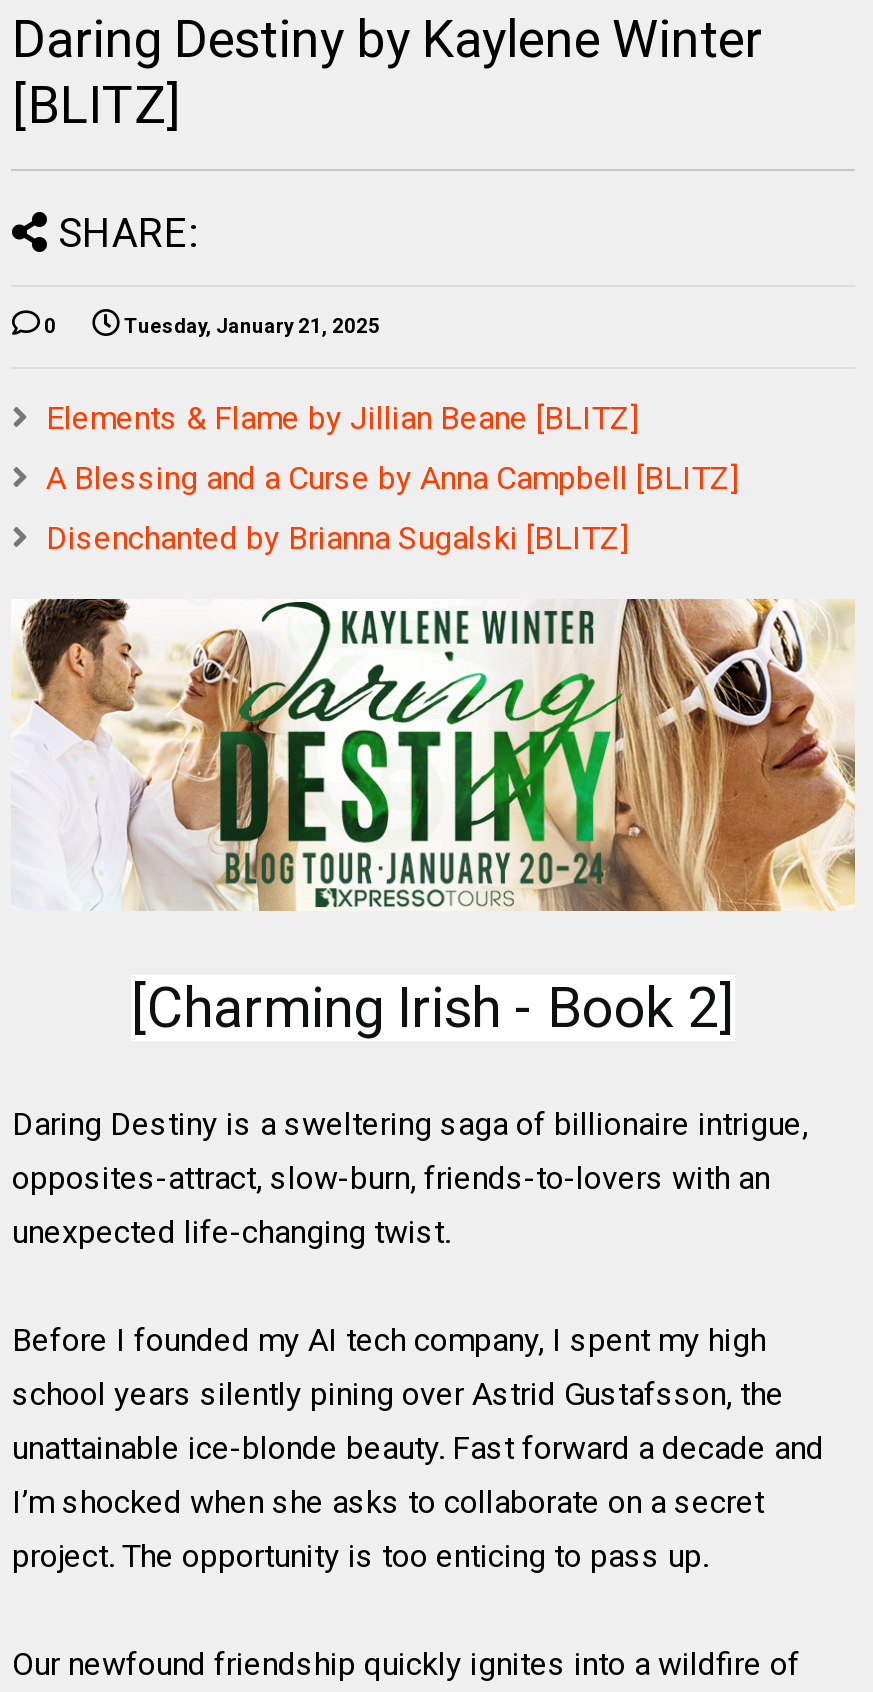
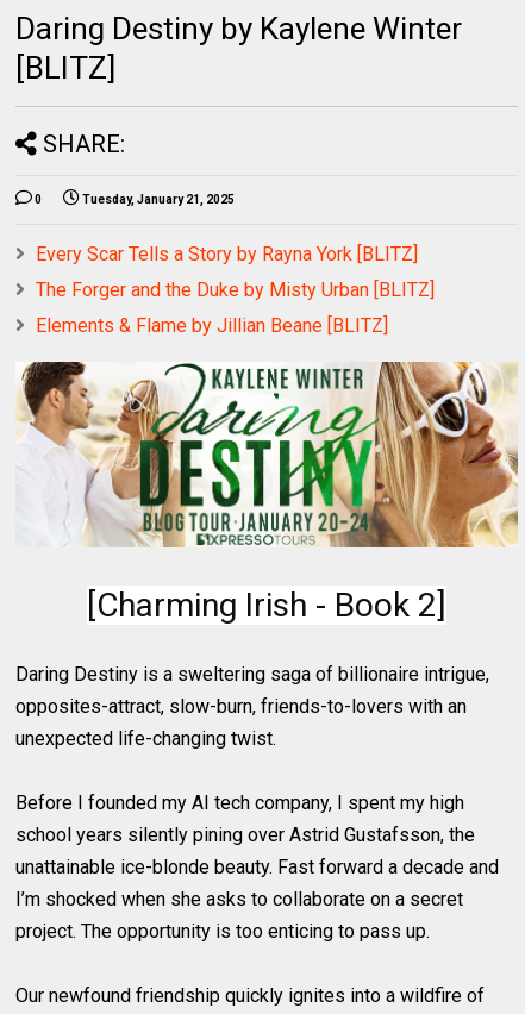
none -> [36,243,435,301] Every Scar Tells a Story by Rayna York [BLITZ] | The Forger and the Duke by Misty Urban [BLITZ]
moved [46,399,638,437] -> [36,314,389,337]: Elements & Flame by Jillian Beane [BLITZ]
[46,459,738,557] A Blessing and a Curse by Anna Campbell [BLITZ] | Disenchanted by Brianna Sugalski [BLITZ] -> none

